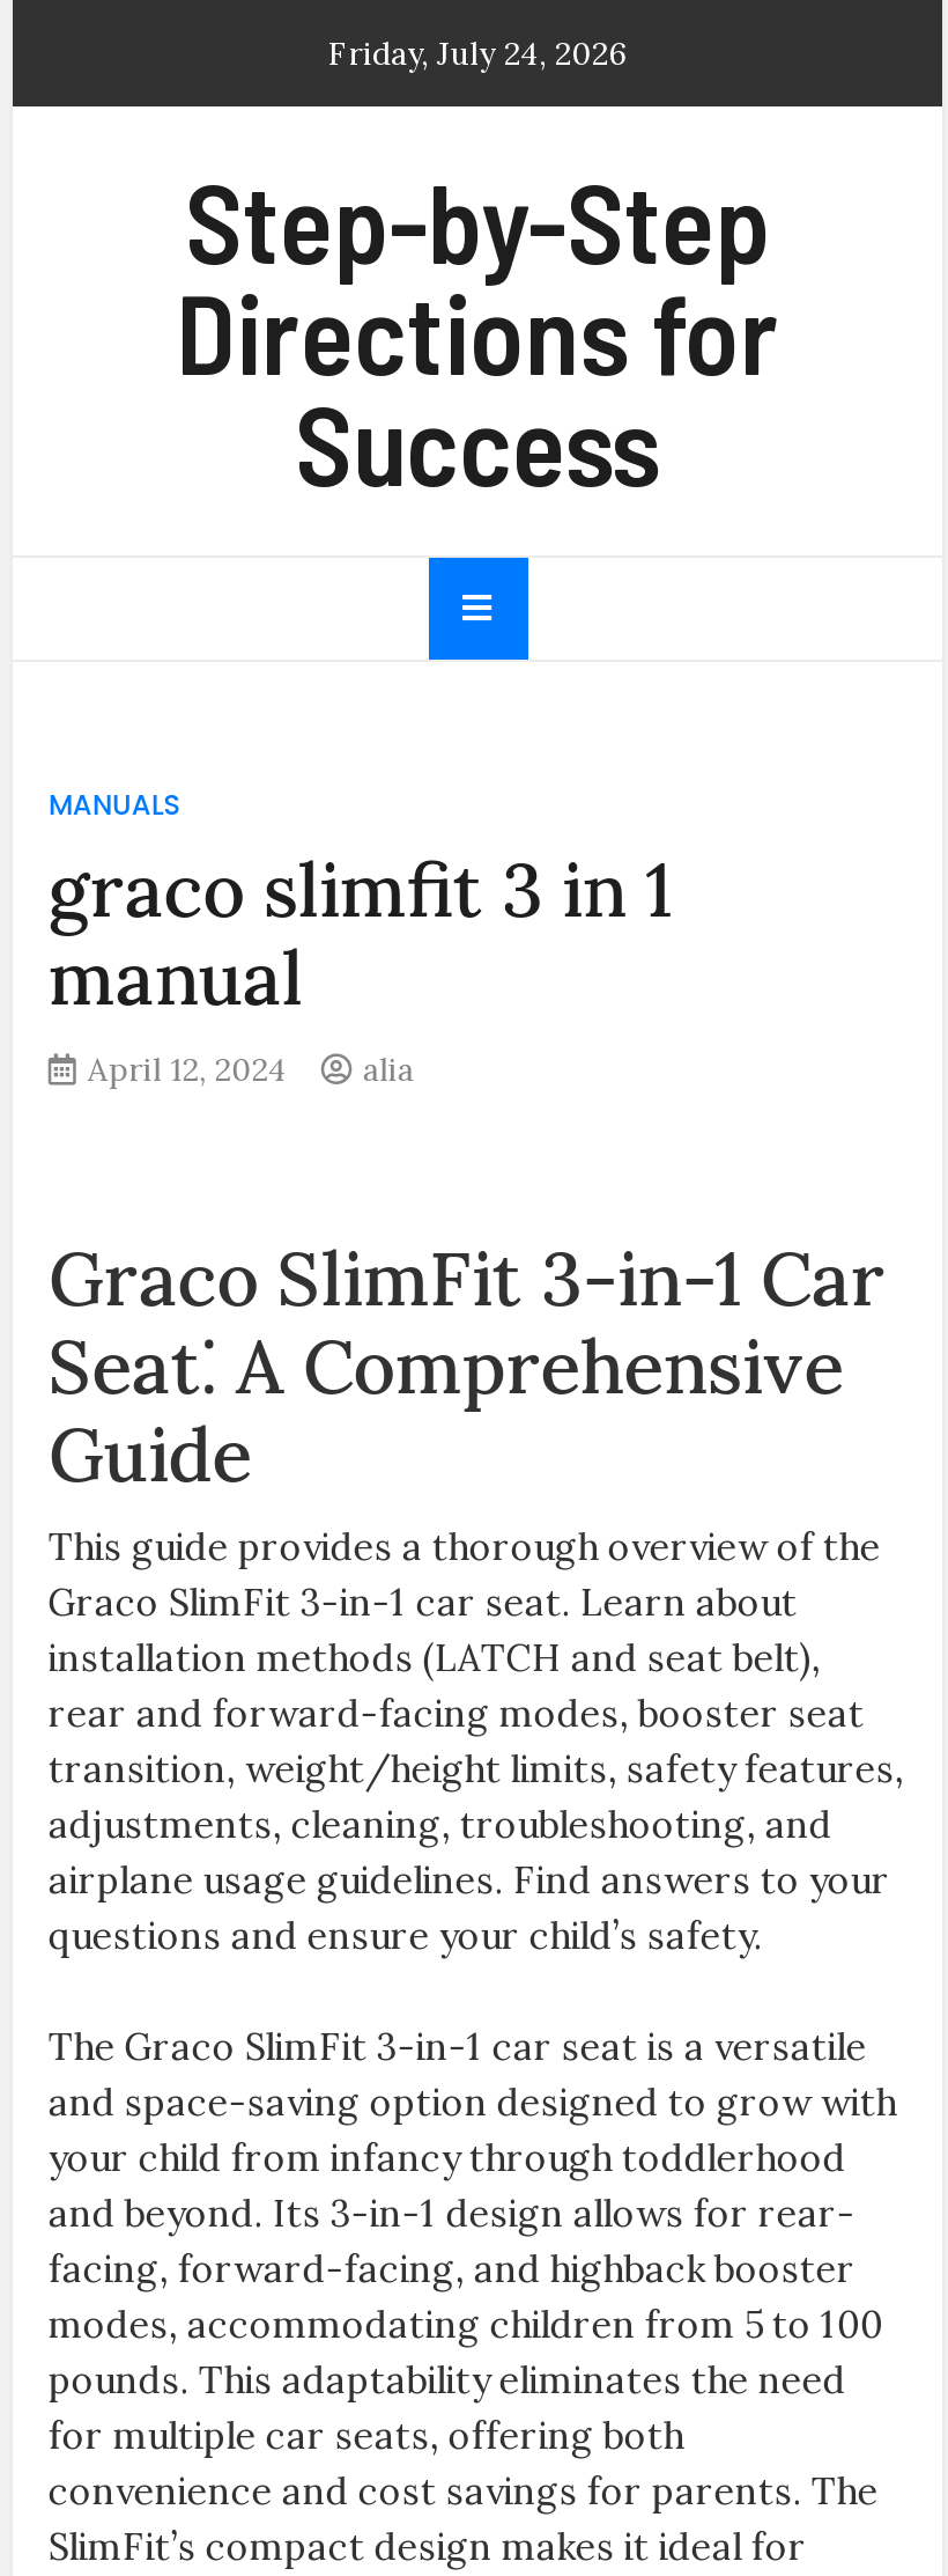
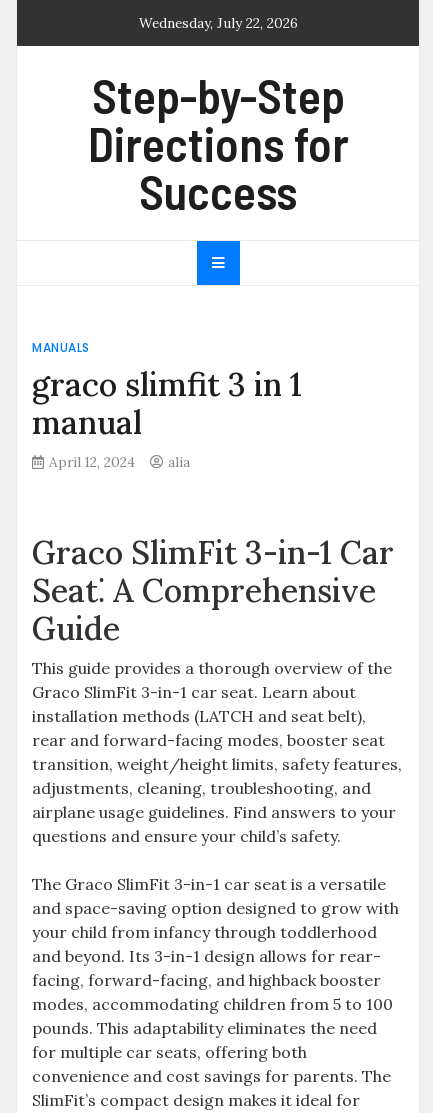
[328,32,627,74] Friday, July 24, 2026 -> [138,14,297,32] Wednesday, July 22, 2026

